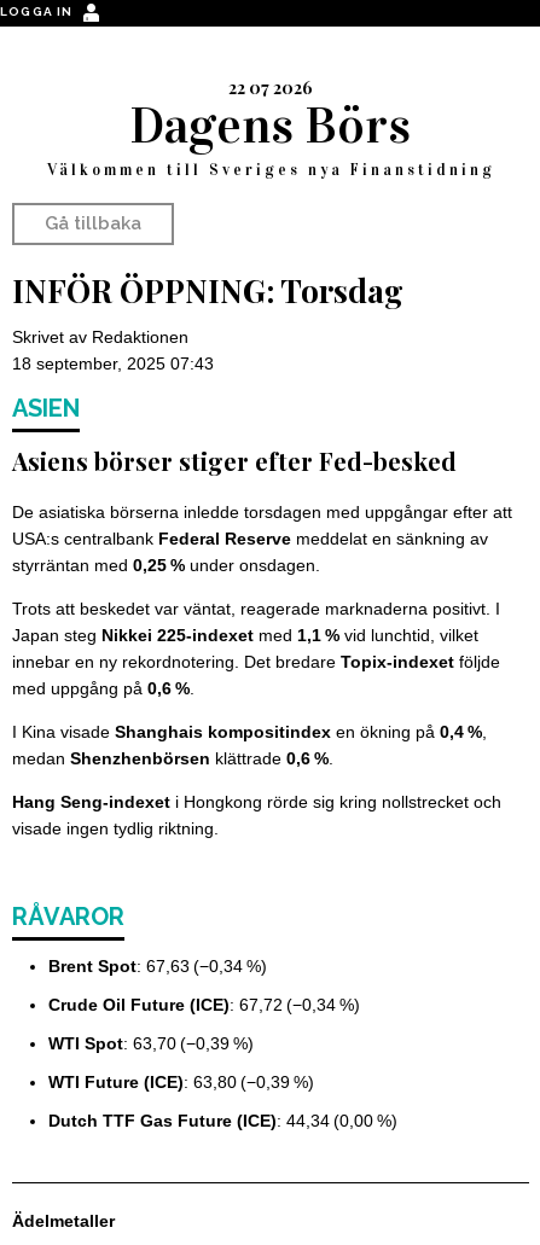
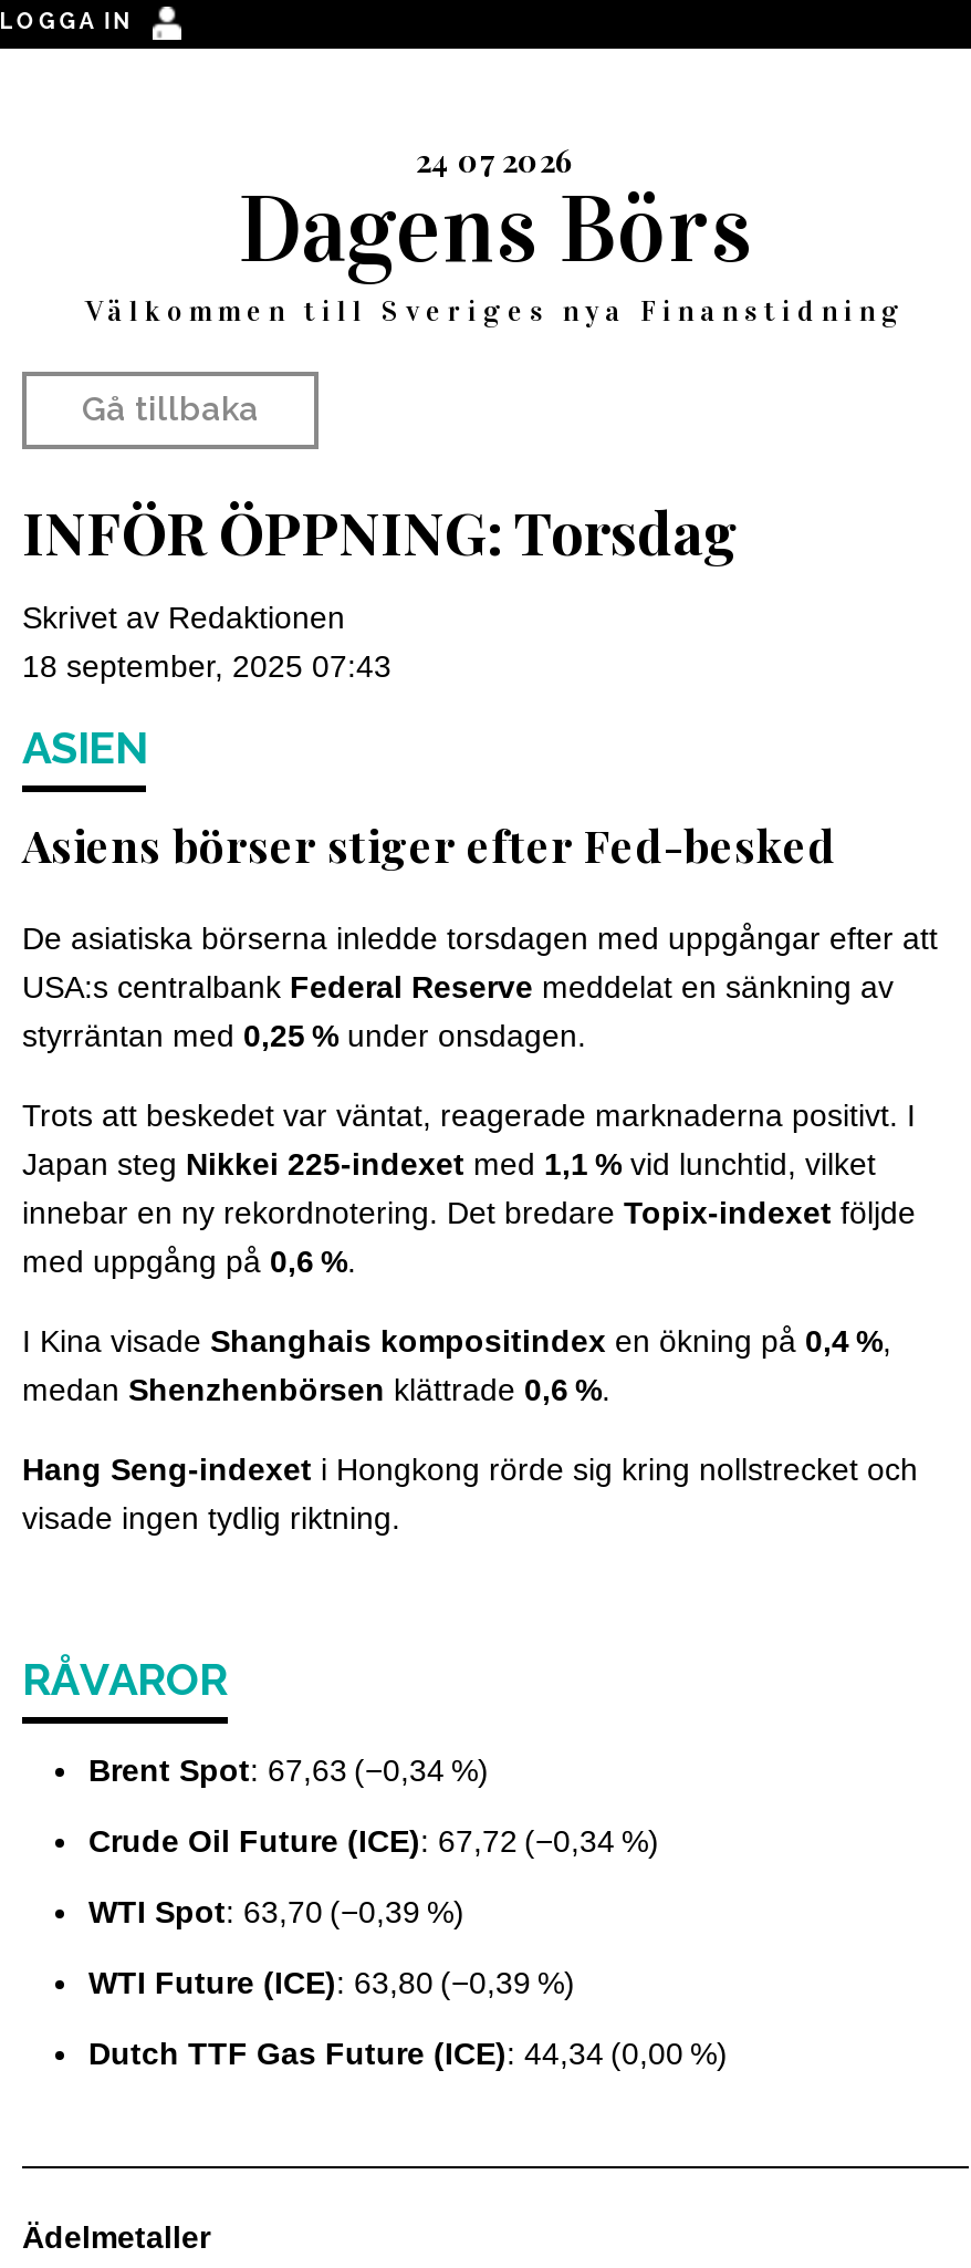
[228,76,313,99] 22 07 2026 -> [416,139,575,181] 24 07 2026

